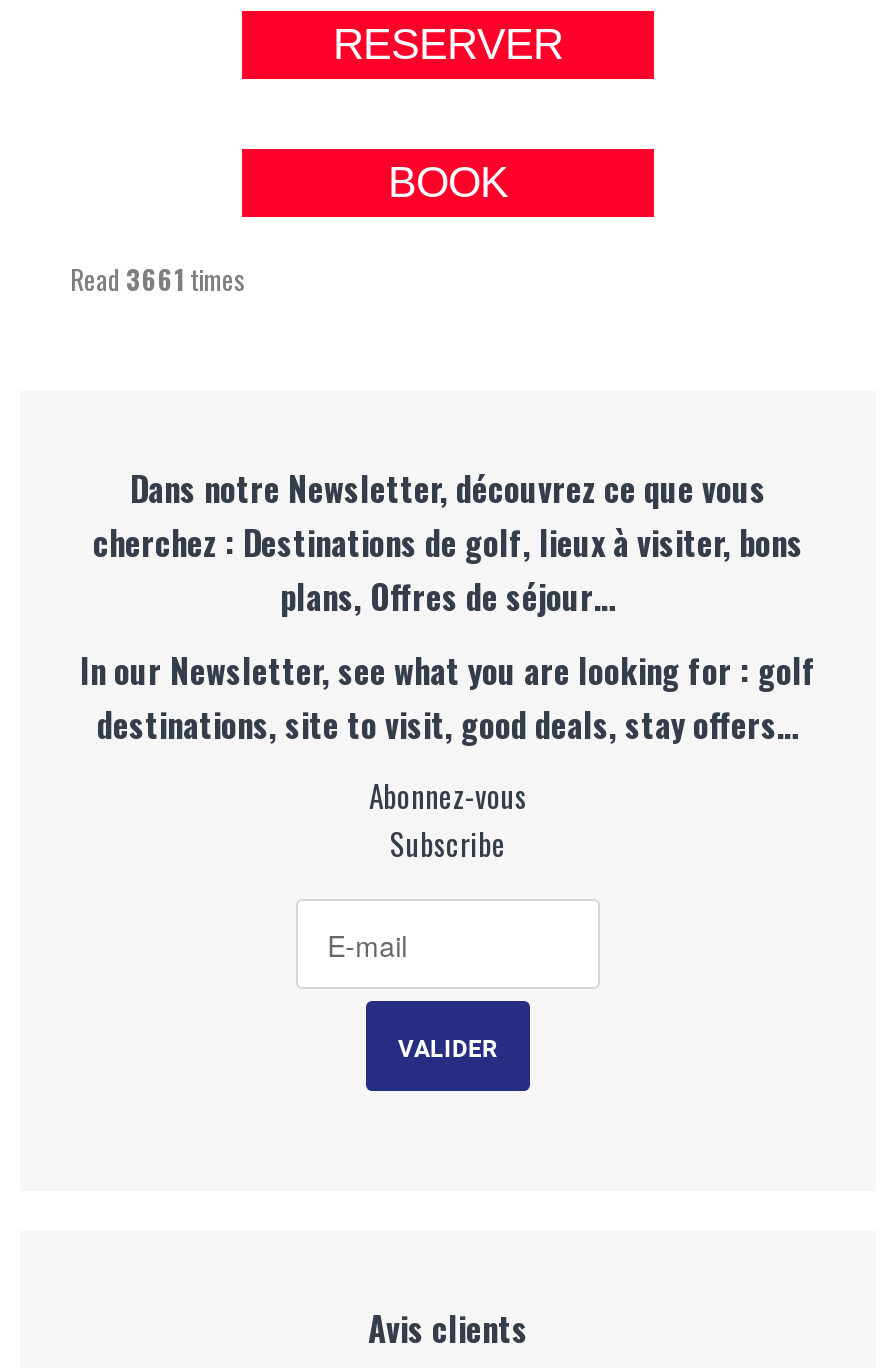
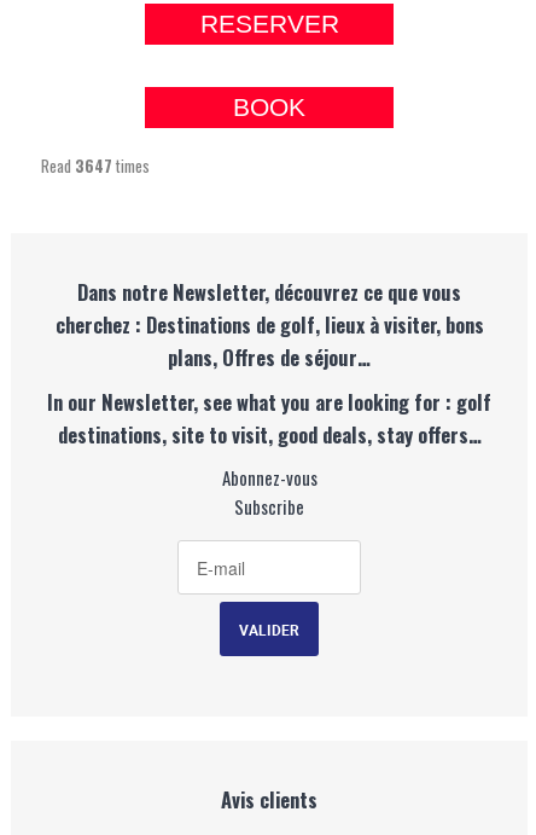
[70,260,246,300] Read 3661 times -> [41,154,150,178] Read 3647 times

